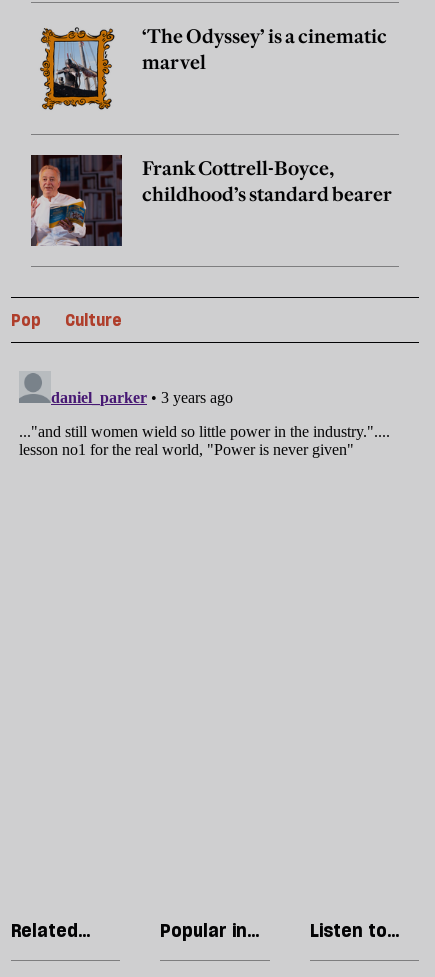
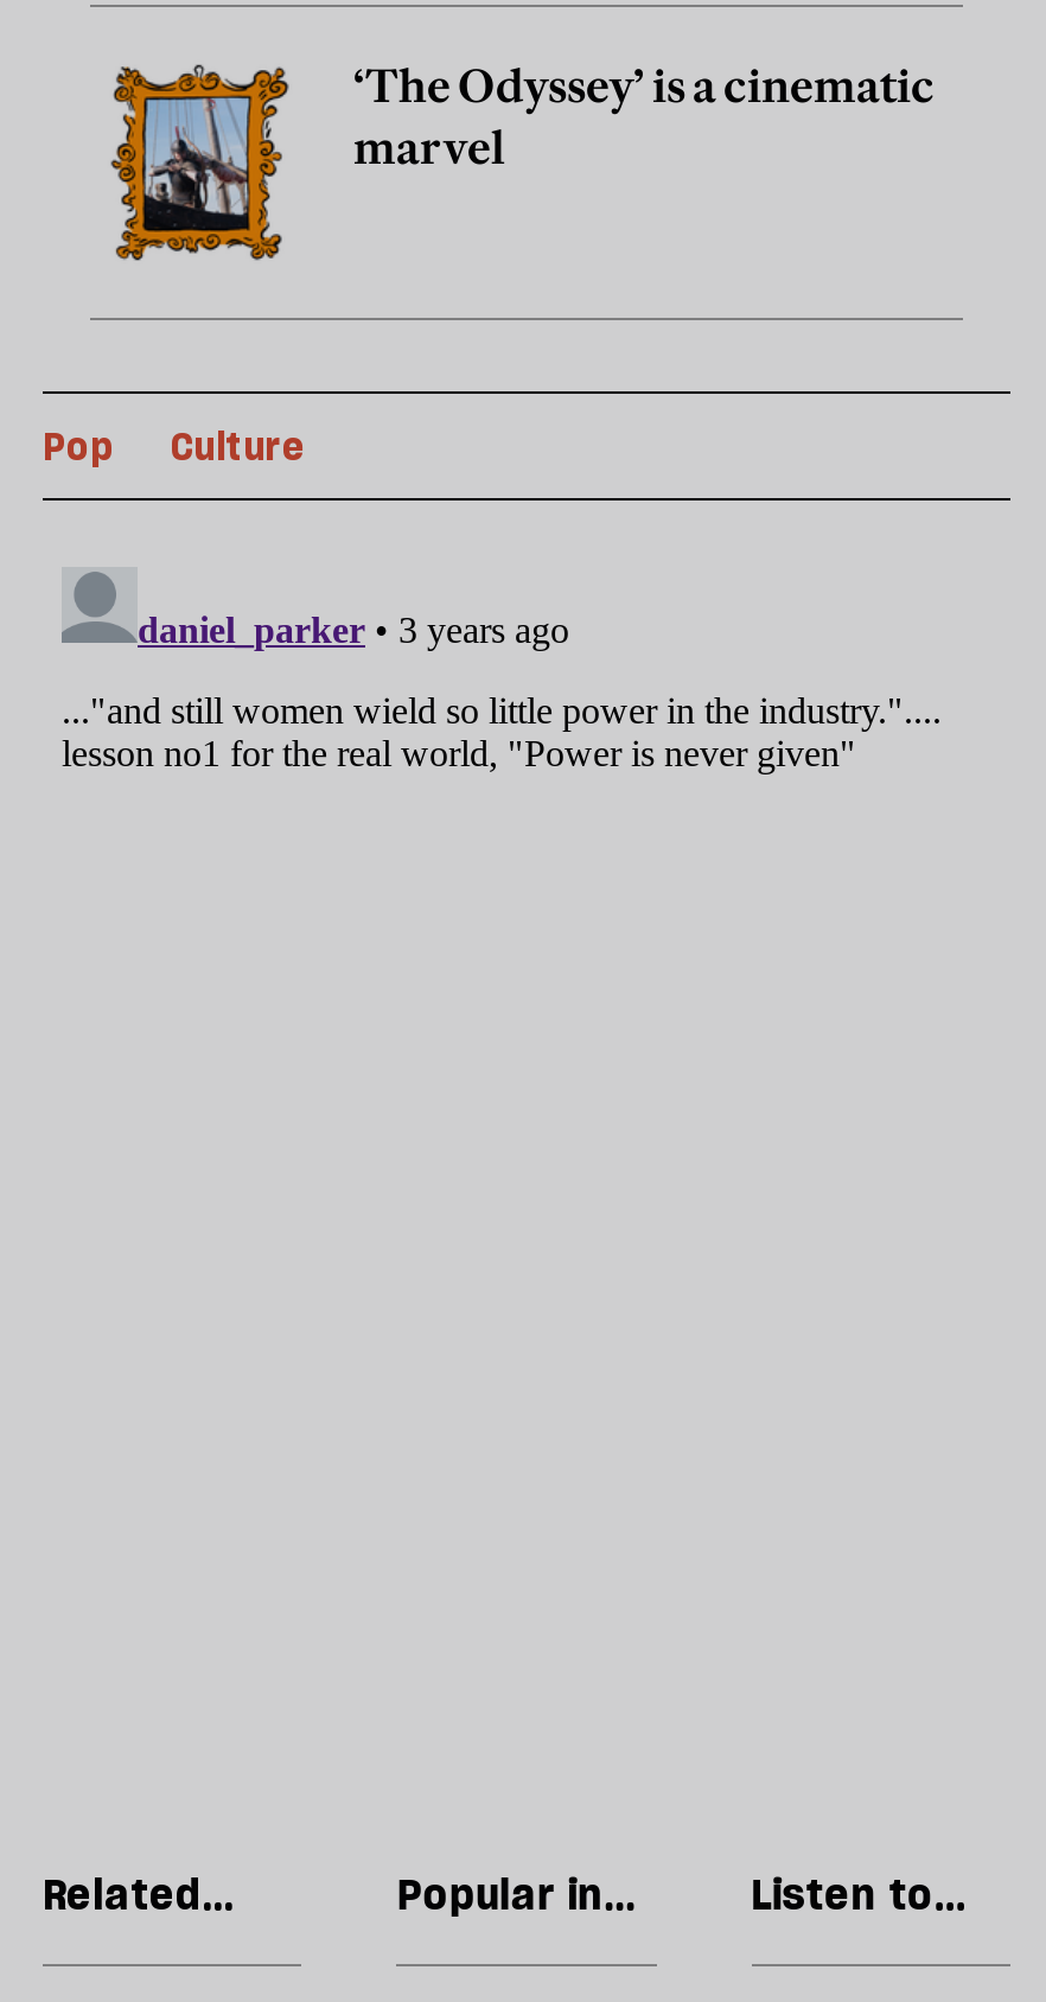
[30,154,392,247] [image] | Frank Cottrell-Boyce, | childhood’s standard bearer -> none

